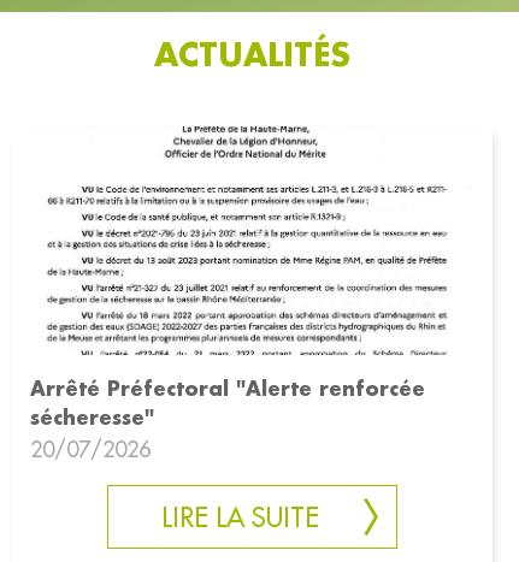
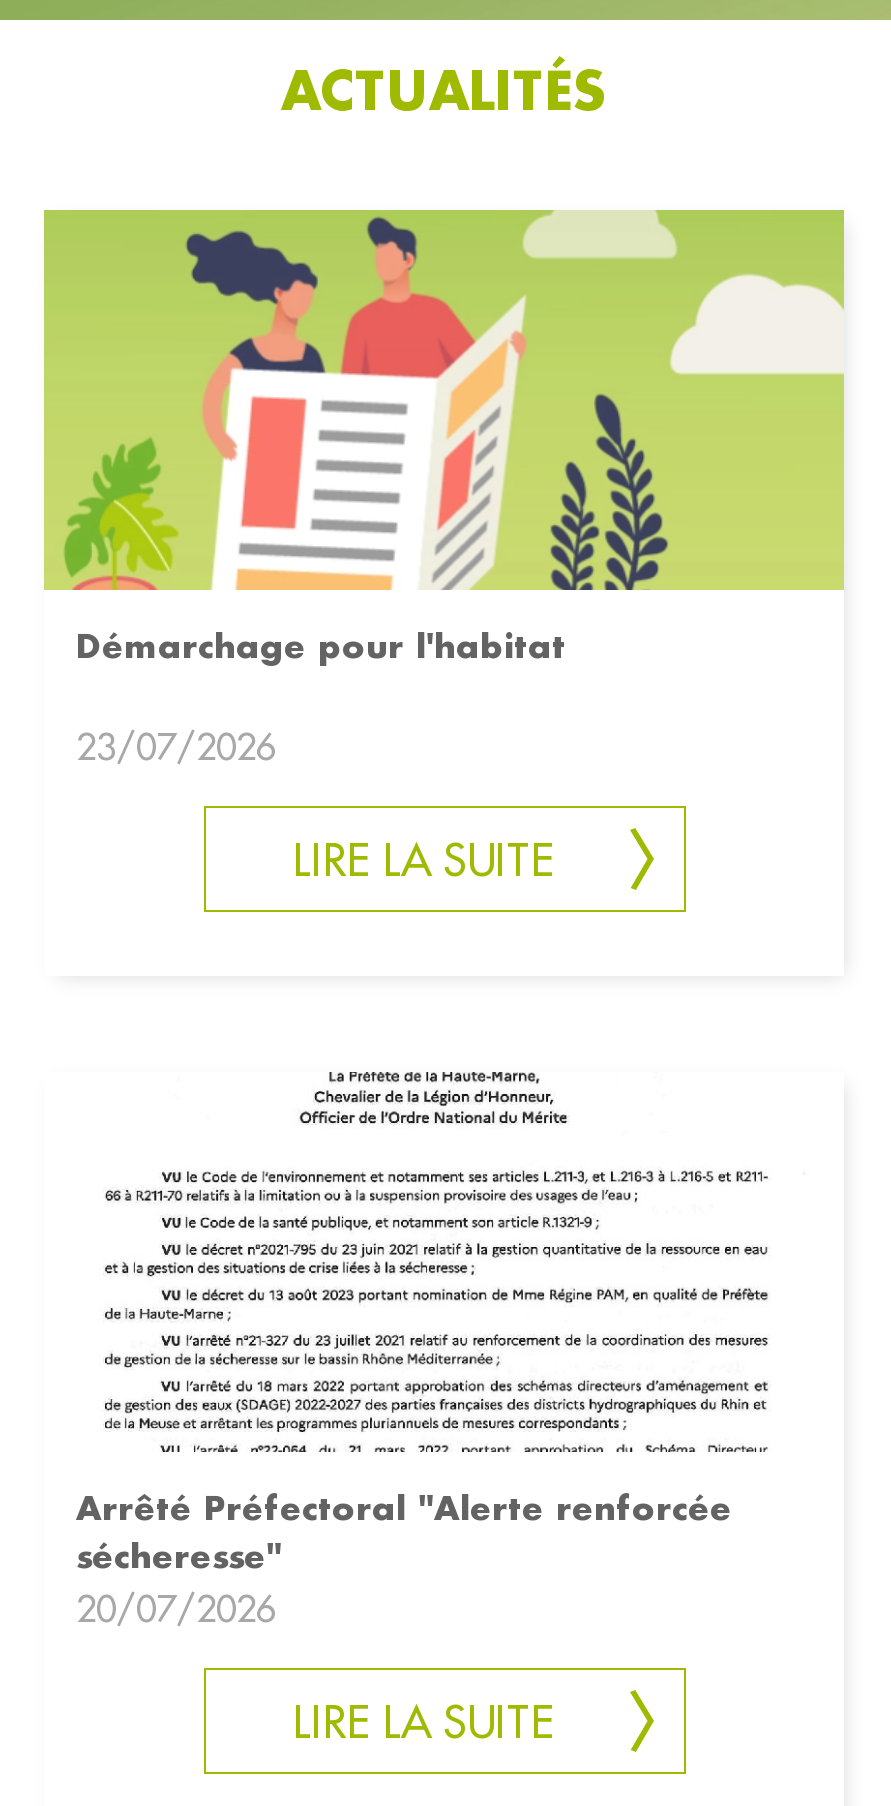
none -> [42,208,846,888] [image] | Démarchage pour l'habitat | 23/07/2026 | LIRE LA SUITE

